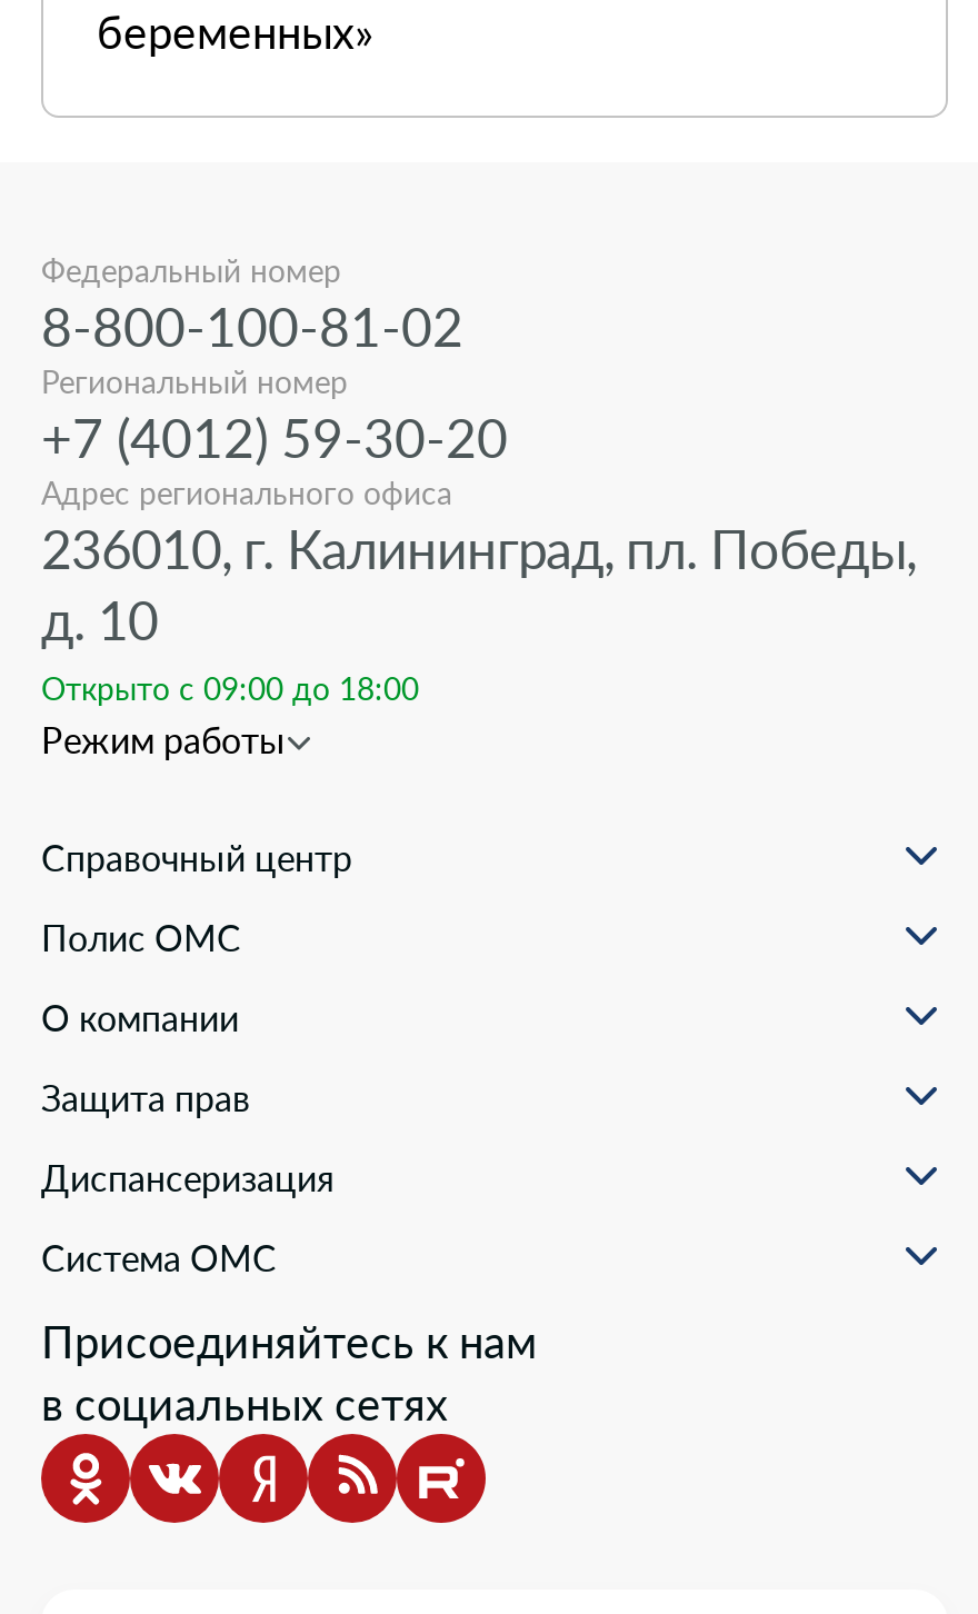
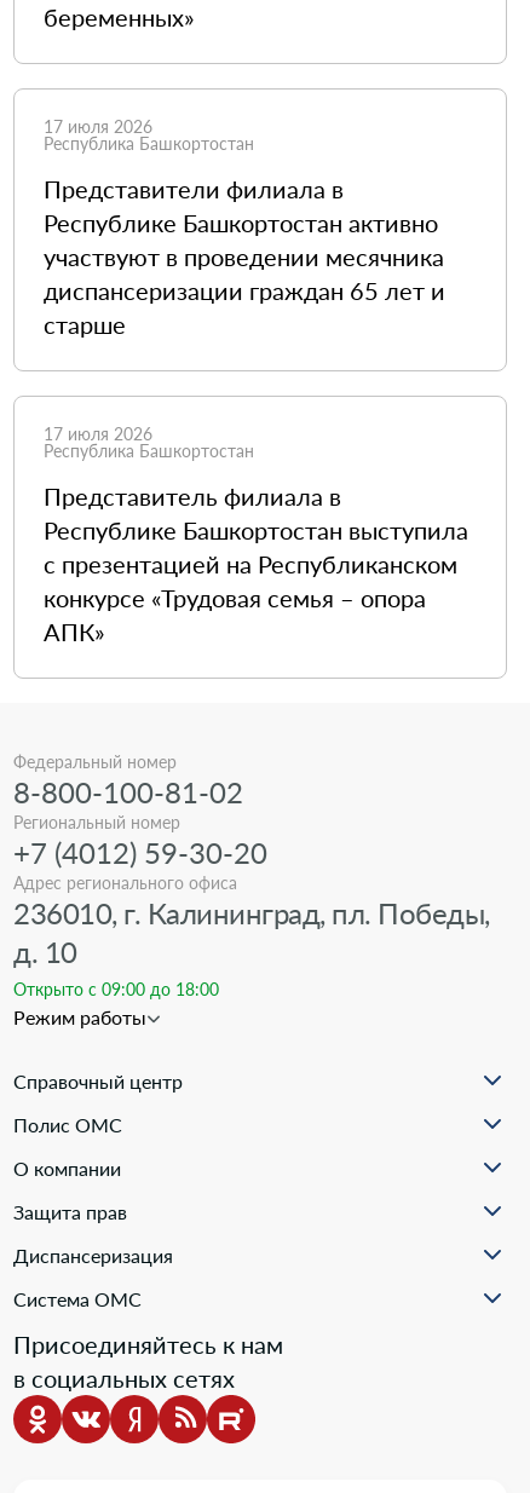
none -> [44,174,445,339] Представители филиала в | Республике Башкортостан активно | участвуют в проведении месячника | диспансеризации граждан 65 лет и | старше
none -> [44,116,254,154] 17 июля 2026 | Республика Башкортостан
none -> [44,482,468,646] Представитель филиала в | Республике Башкортостан выступила | с презентацией на Республиканском | конкурсе «Трудовая семья – опора | АПК»
none -> [44,424,254,461] 17 июля 2026 | Республика Башкортостан

